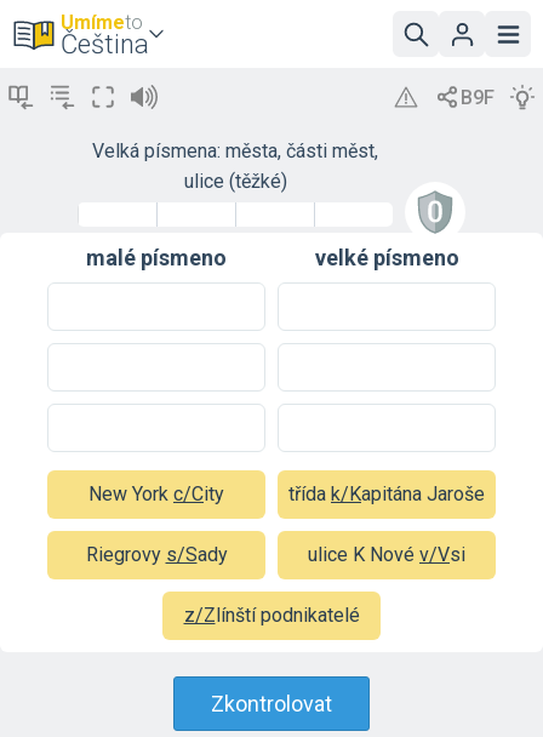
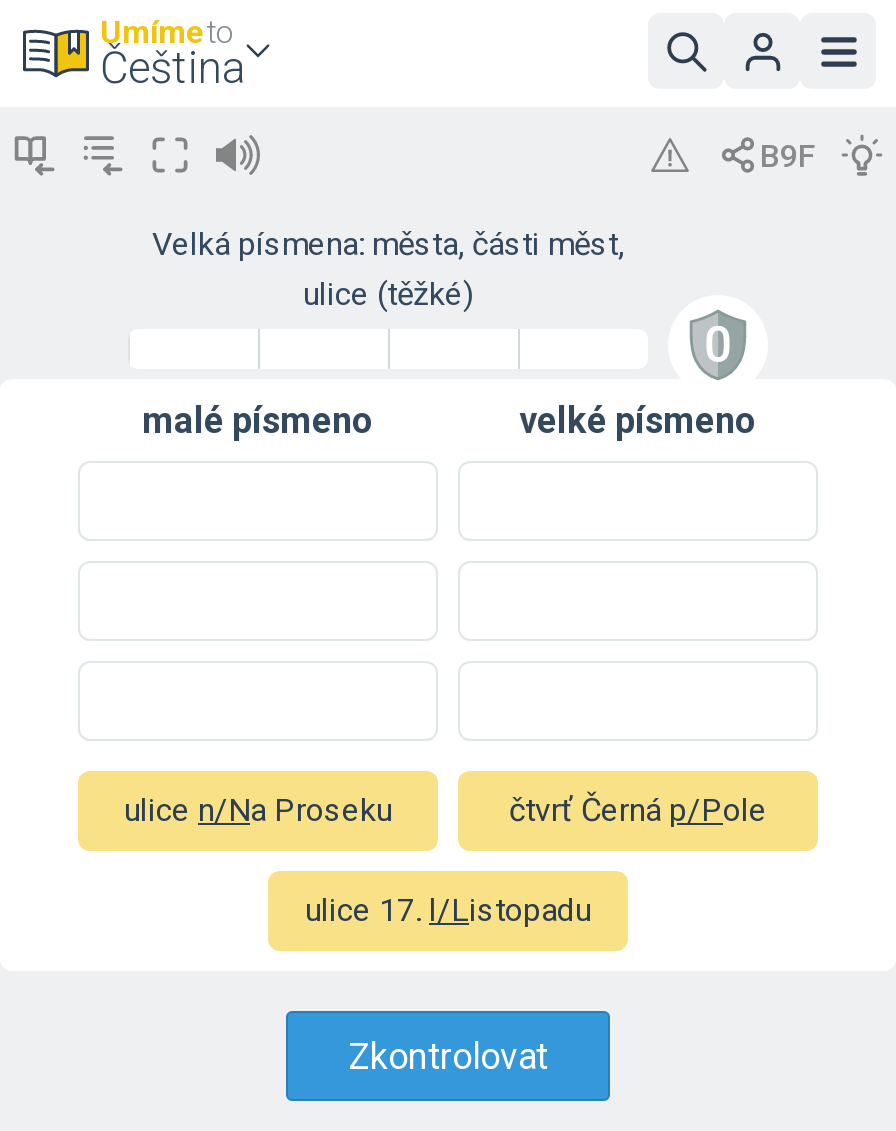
[85,482,485,627] New York c/City | třída k/Kapitána Jaroše | Riegrovy s/Sady | ulice K Nové v/Vsi | z/Zlínští podnikatelé -> [124,791,767,929] ulice n/Na Proseku | čtvrť Černá p/Pole | ulice 17. l/Listopadu

